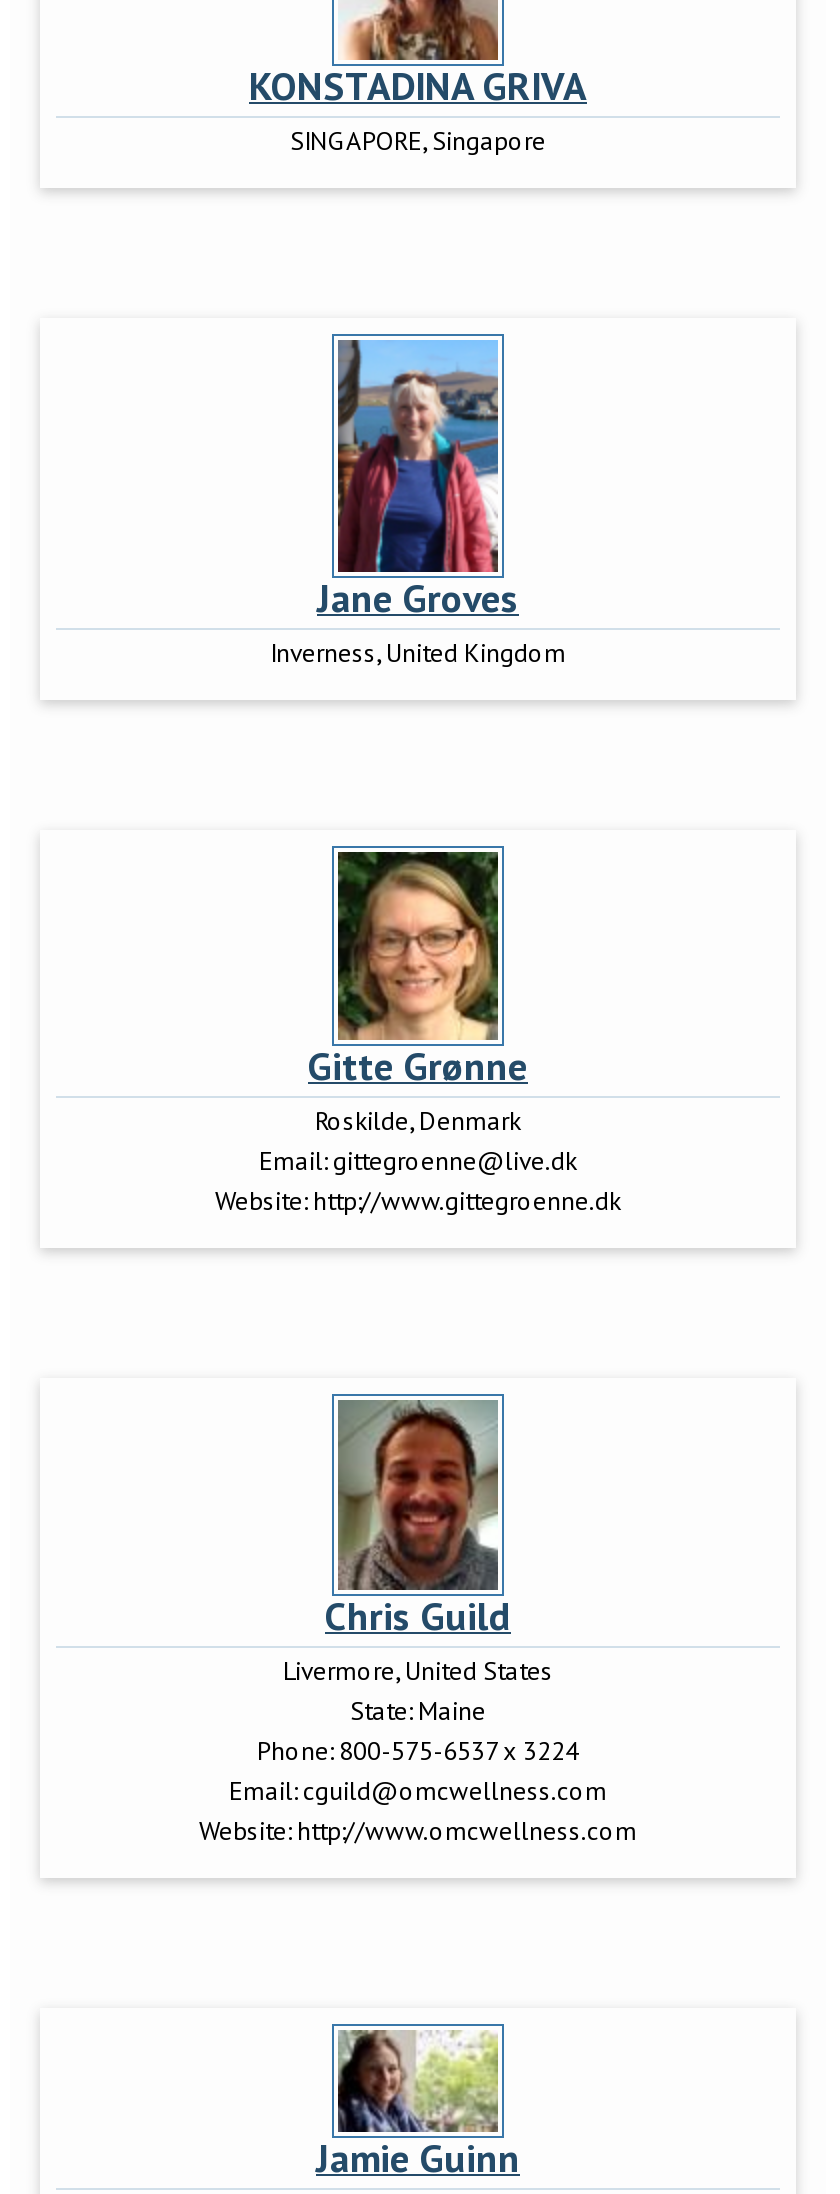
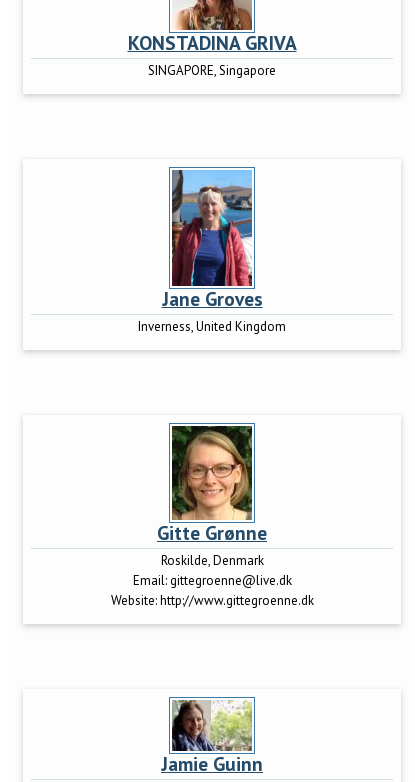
[199,1400,637,1849] [image] | Chris Guild | Livermore, United States | State: Maine | Phone: 800-575-6537 x 3224 | Email: cguild@omcwellness.com | Website: http://www.omcwellness.com -> none

